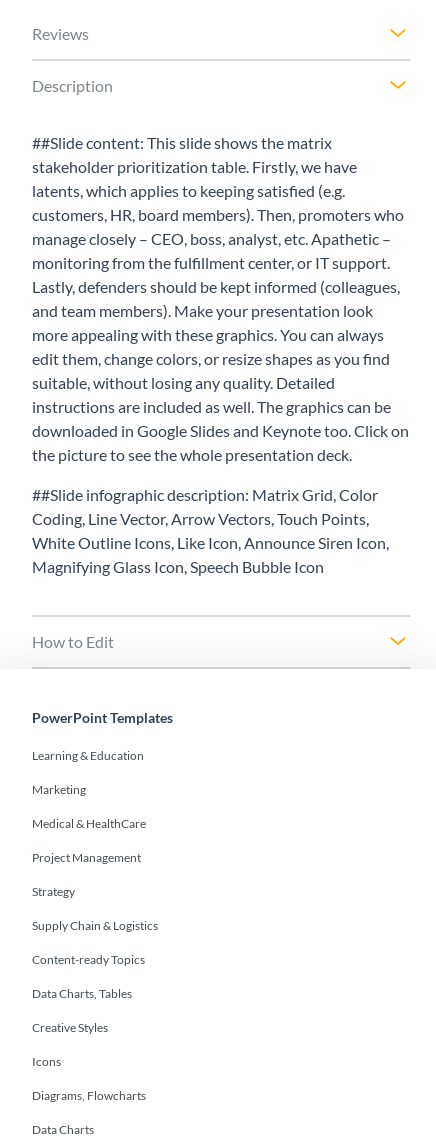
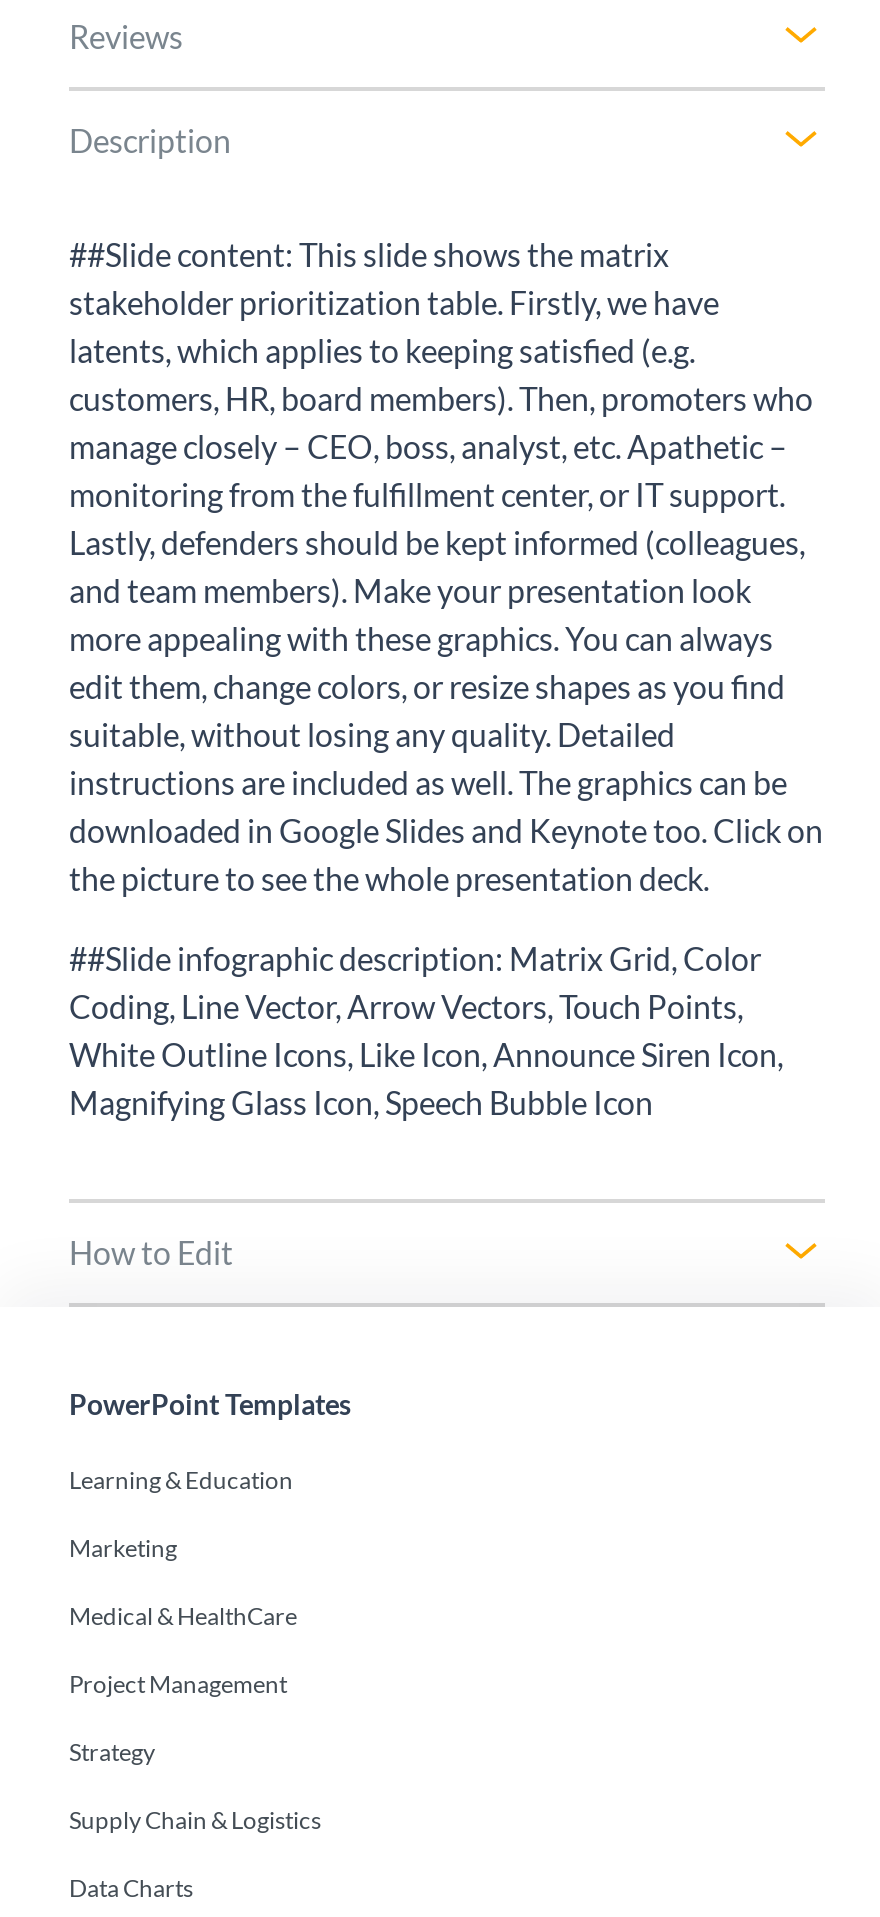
[32,952,146,1103] Content-ready Topics | Data Charts, Tables | Creative Styles | Icons | Diagrams, Flowcharts -> none

